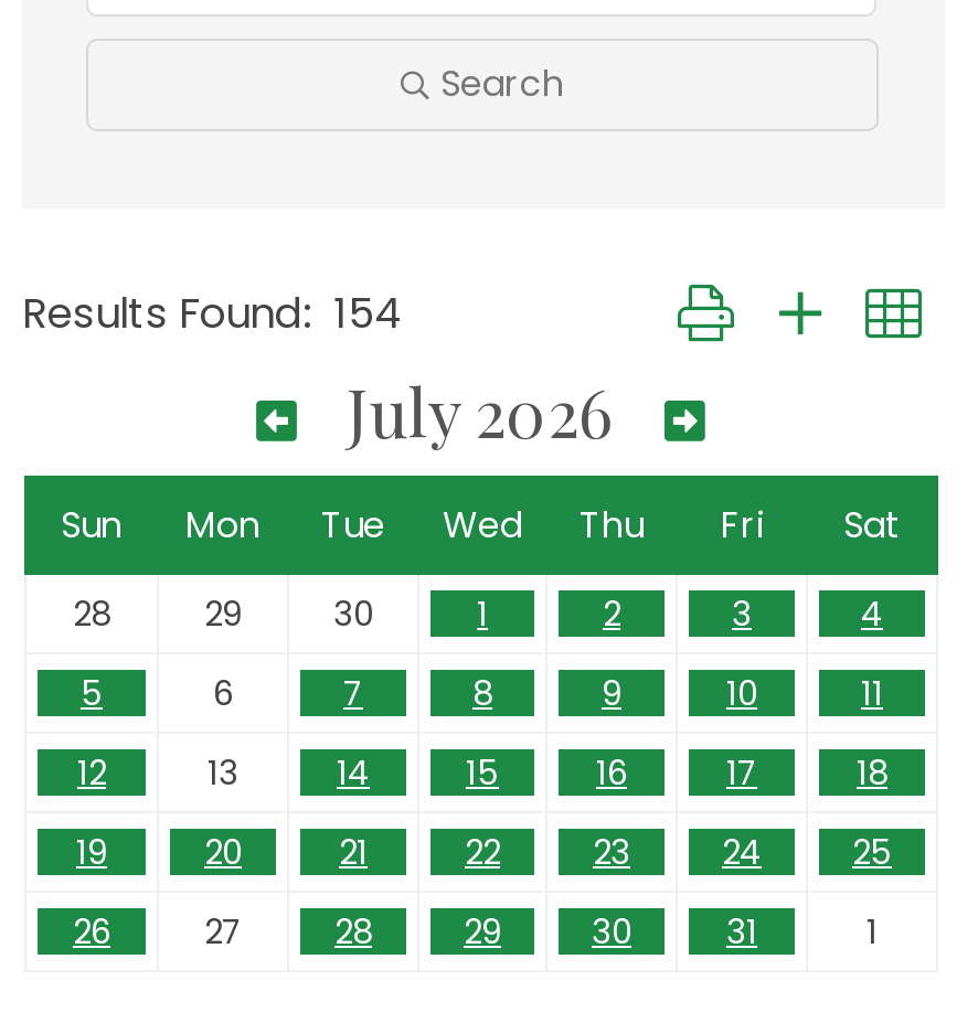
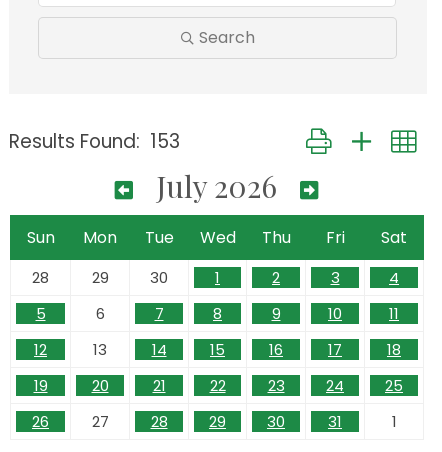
[22,283,404,342] Results Found: 154 -> [9,128,180,155] Results Found: 153

